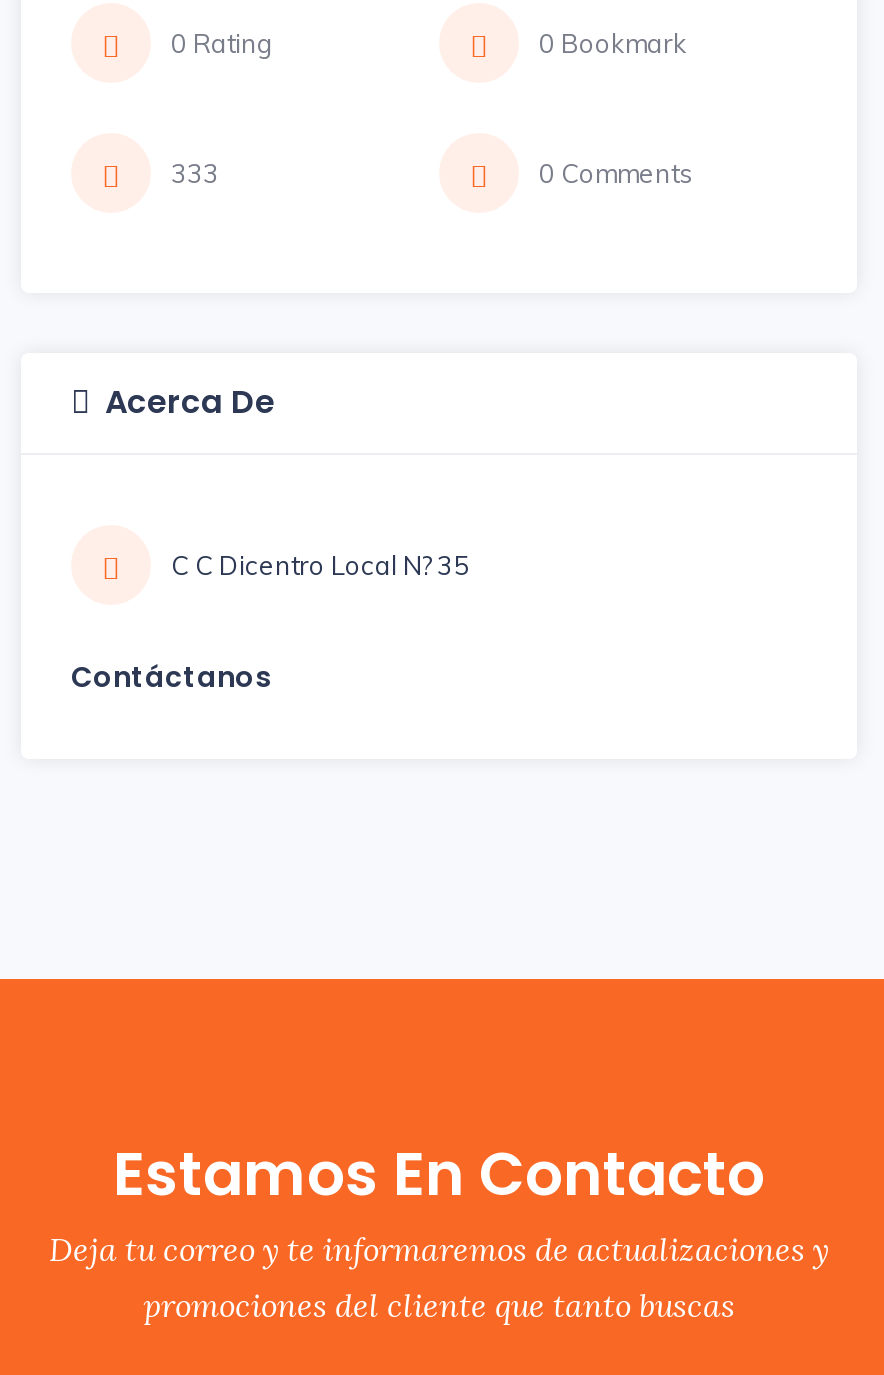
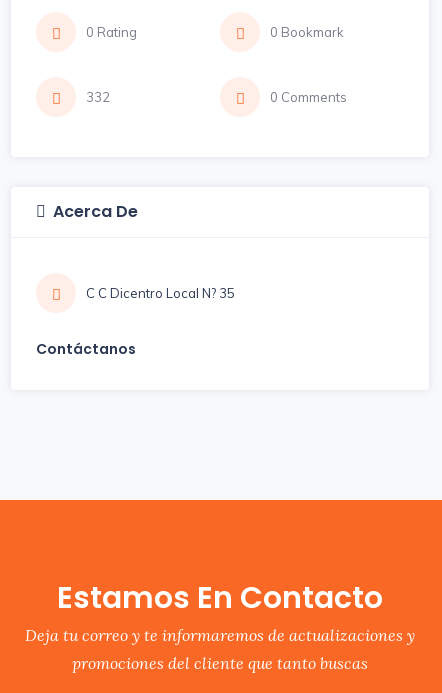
[171,157,219,189] 333 -> [86,89,110,105] 332

